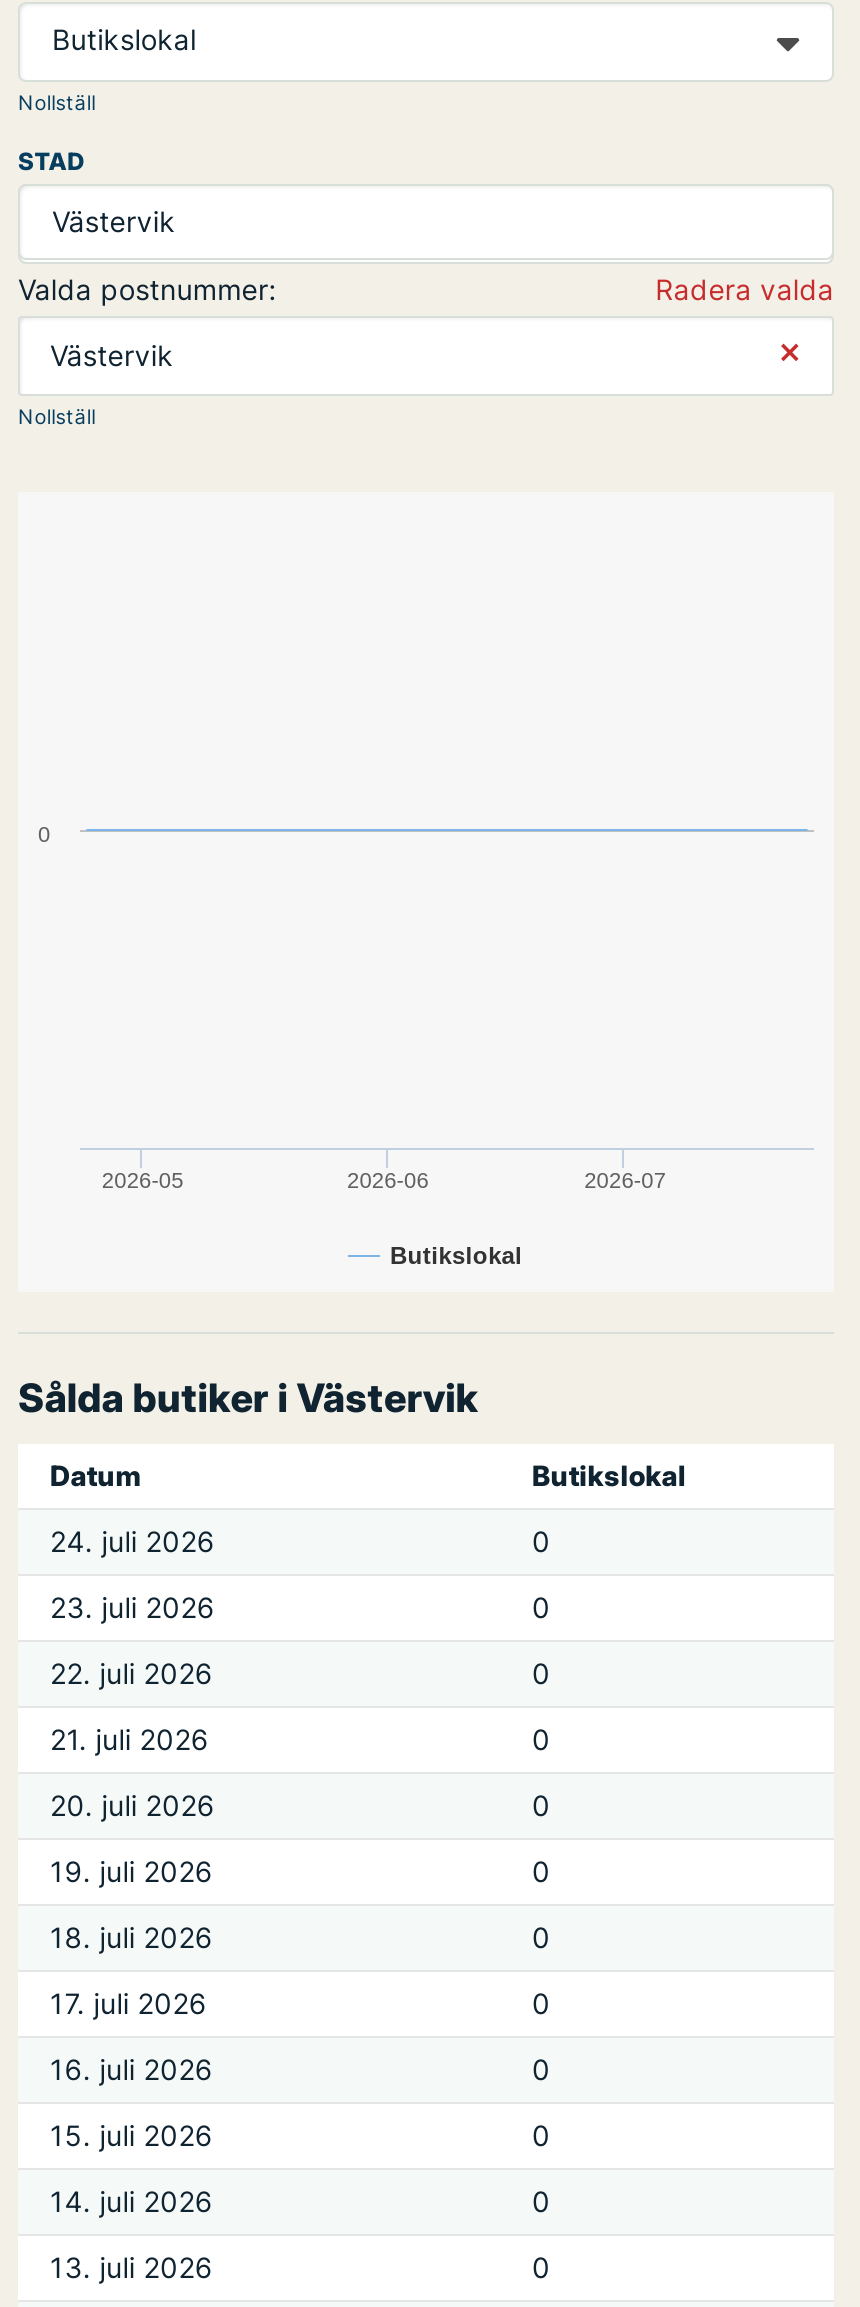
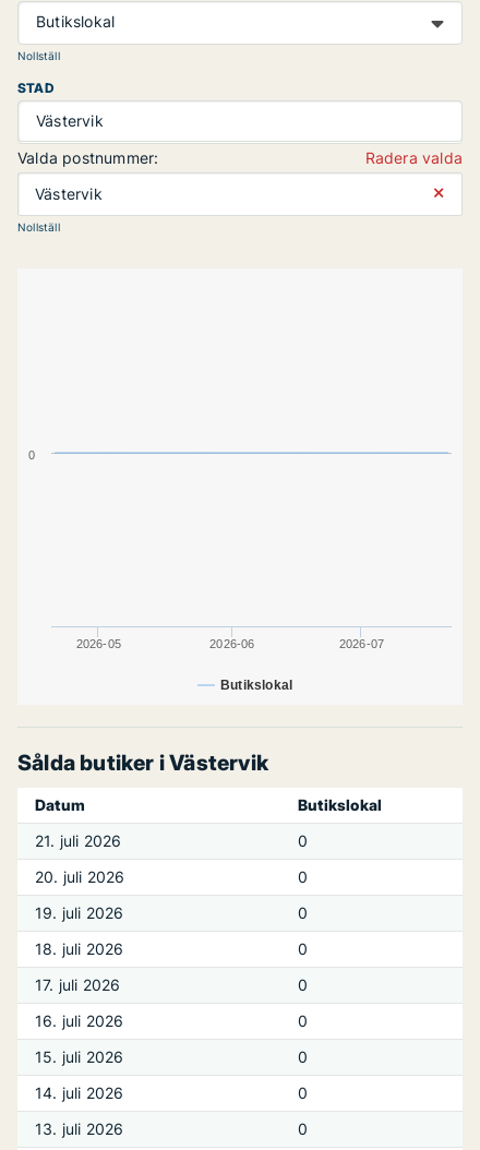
[50,1524,550,1690] 24. juli 2026 | 0 | 23. juli 2026 | 0 | 22. juli 2026 | 0 -> none

